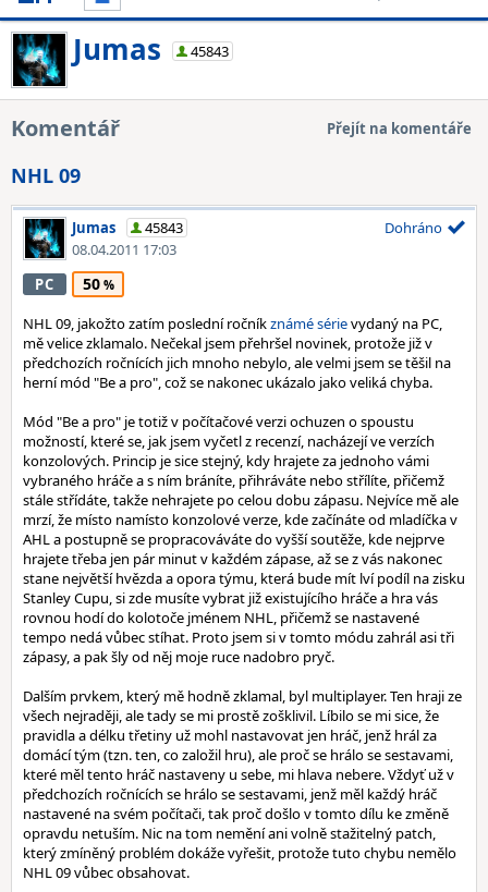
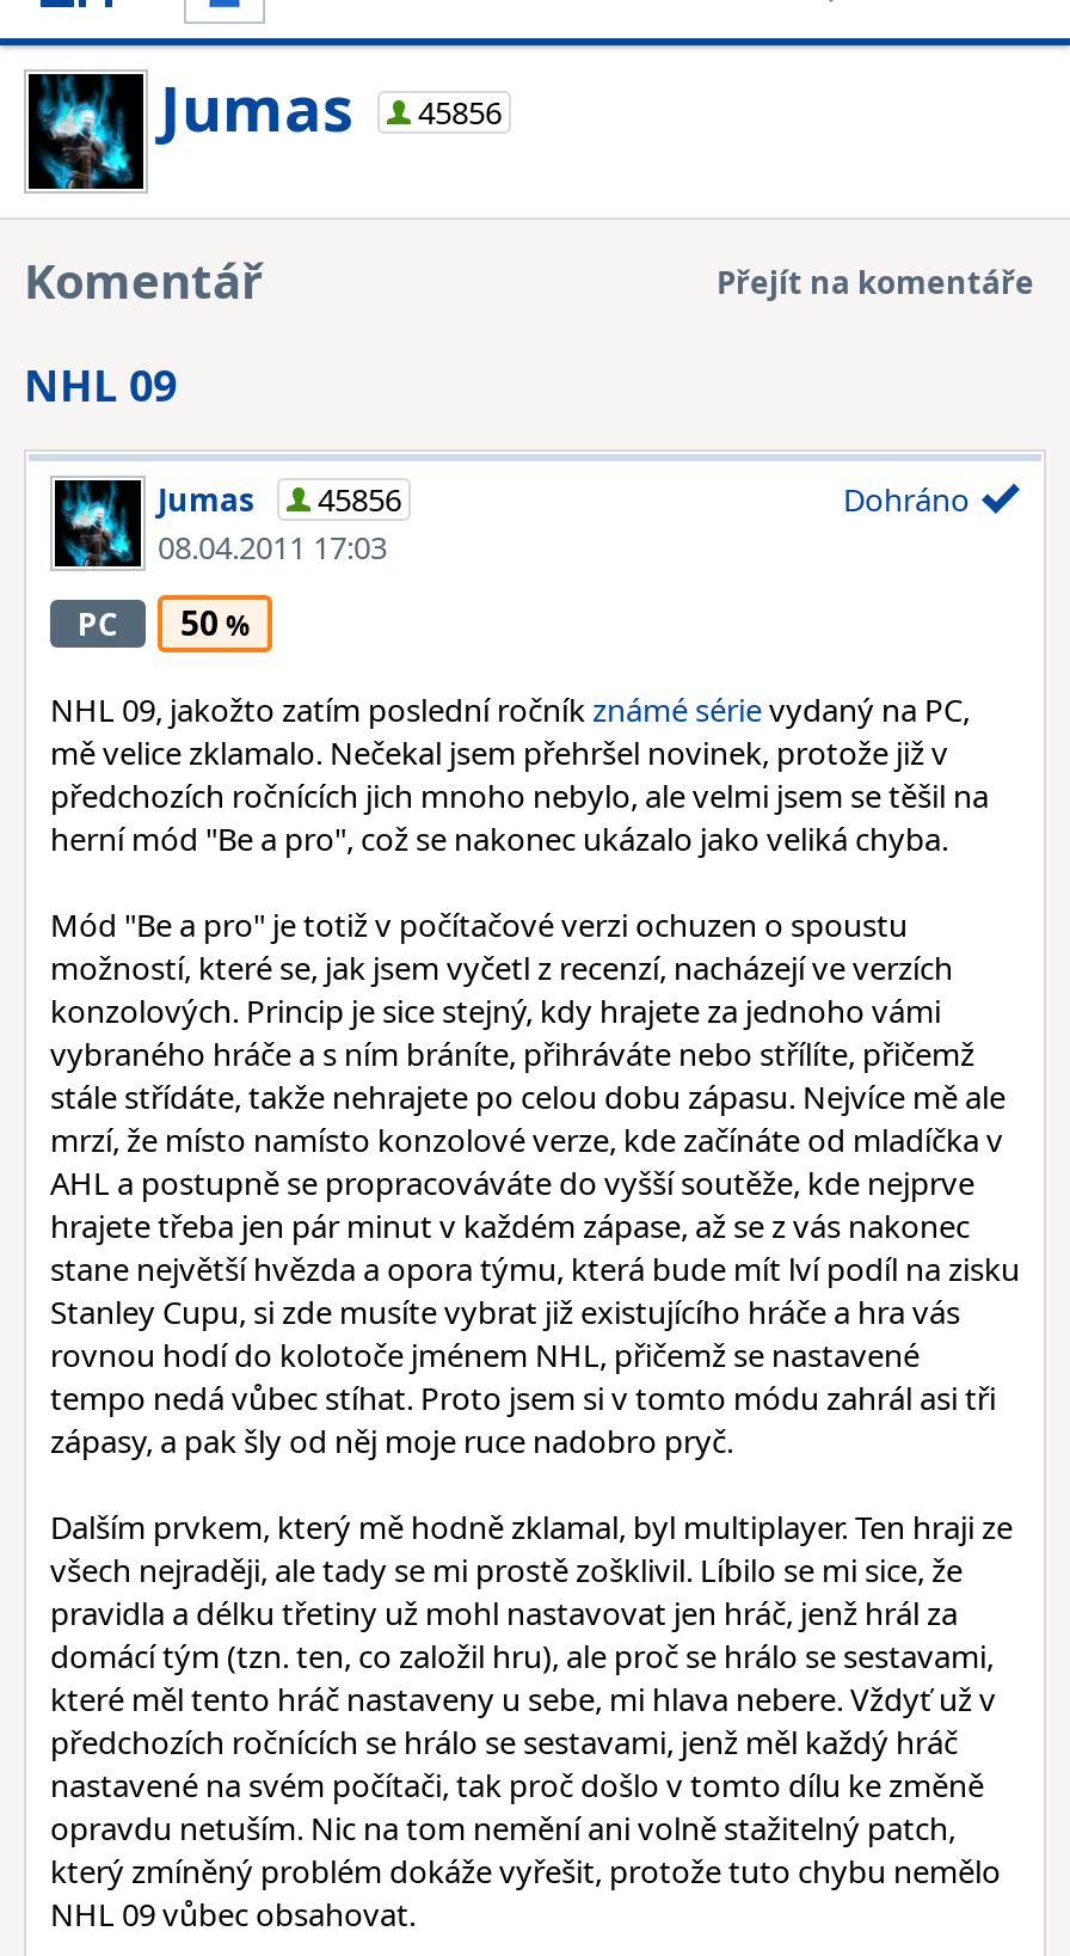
[73,29,229,69] Jumas 45843 -> [160,65,502,151] Jumas 45856
[72,218,183,237] Jumas 45843 -> [158,478,401,521] Jumas 45856

